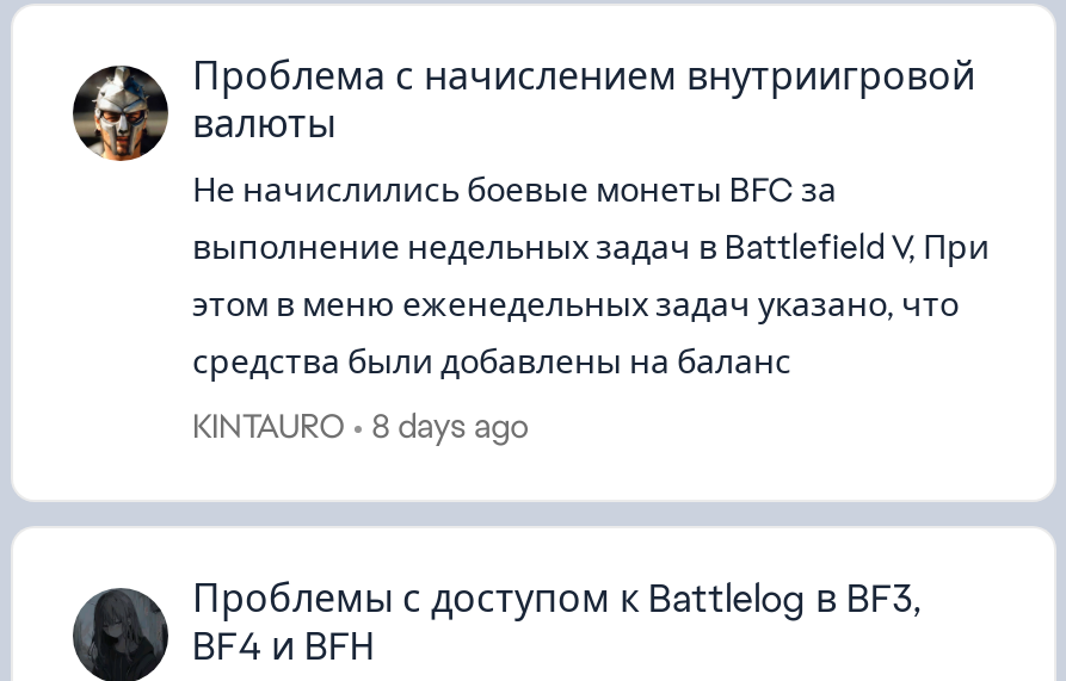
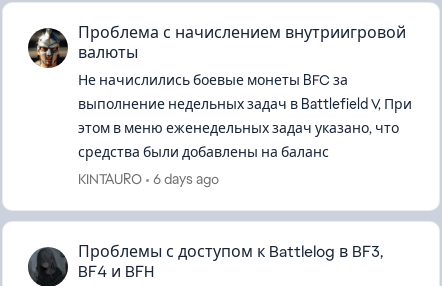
[192,404,529,447] KINTAURO 8 days ago -> [78,170,219,188] KINTAURO 6 days ago

